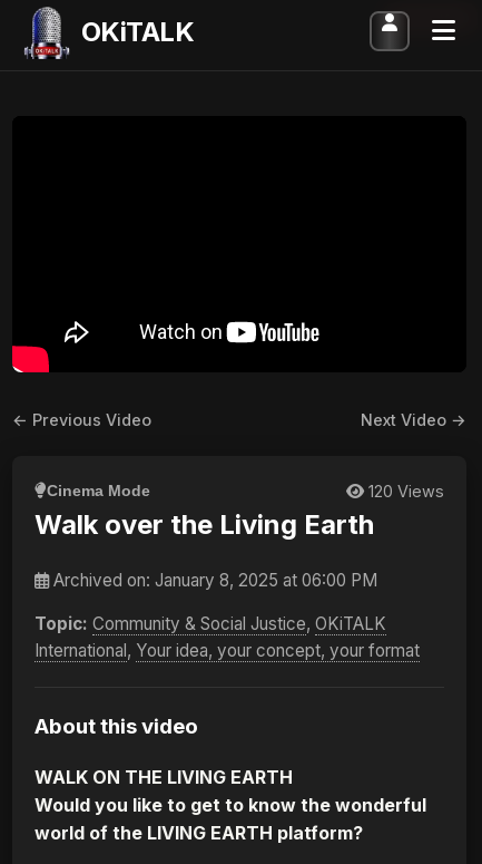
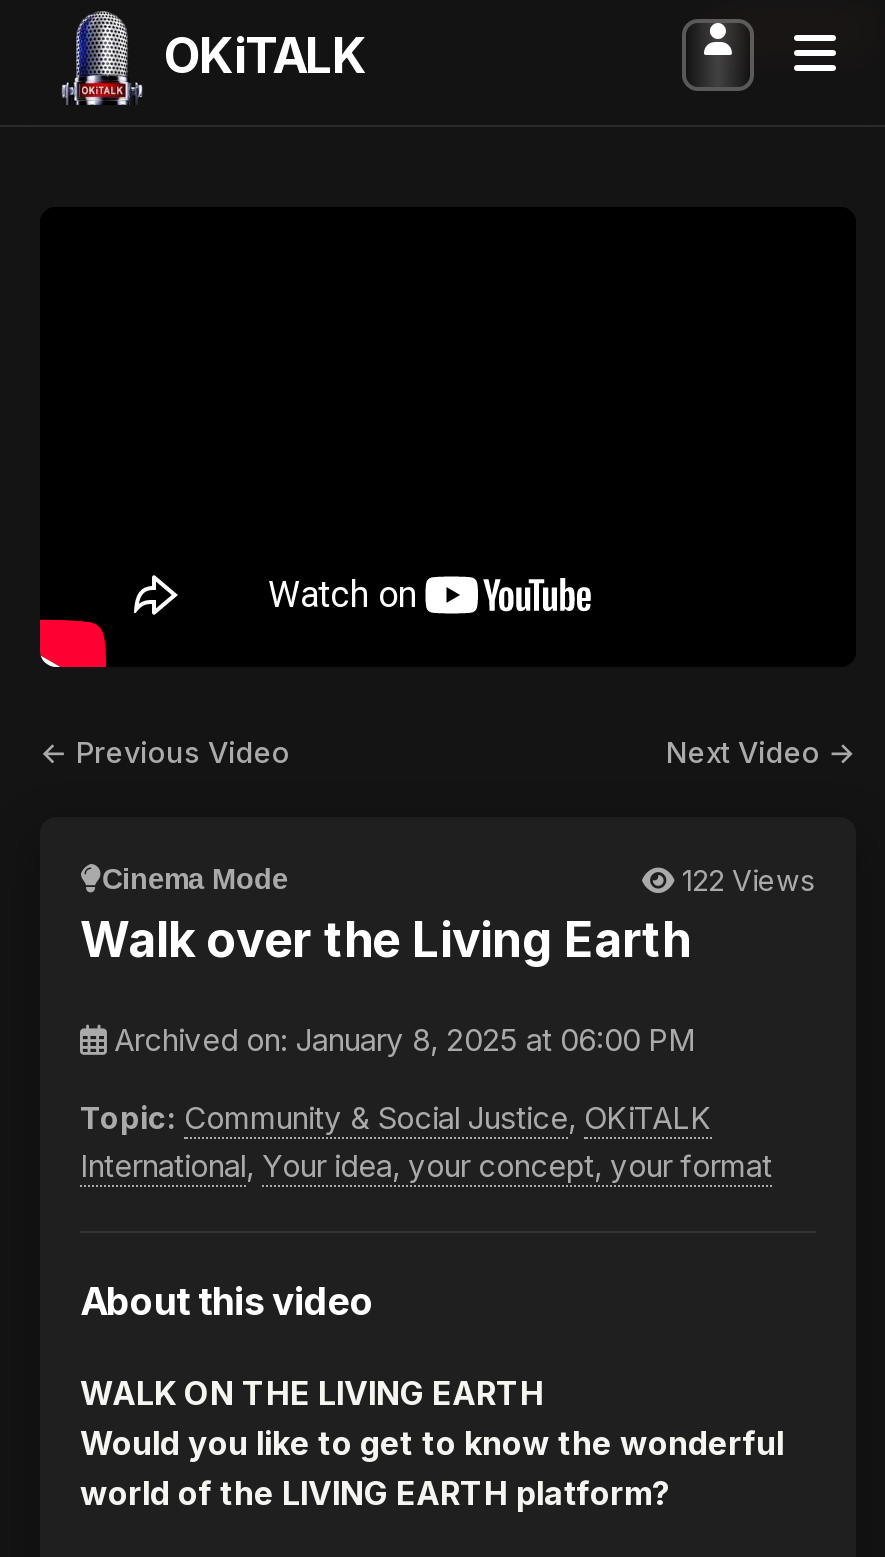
[364,481,444,500] 120 Views -> [674,862,816,896] 122 Views

